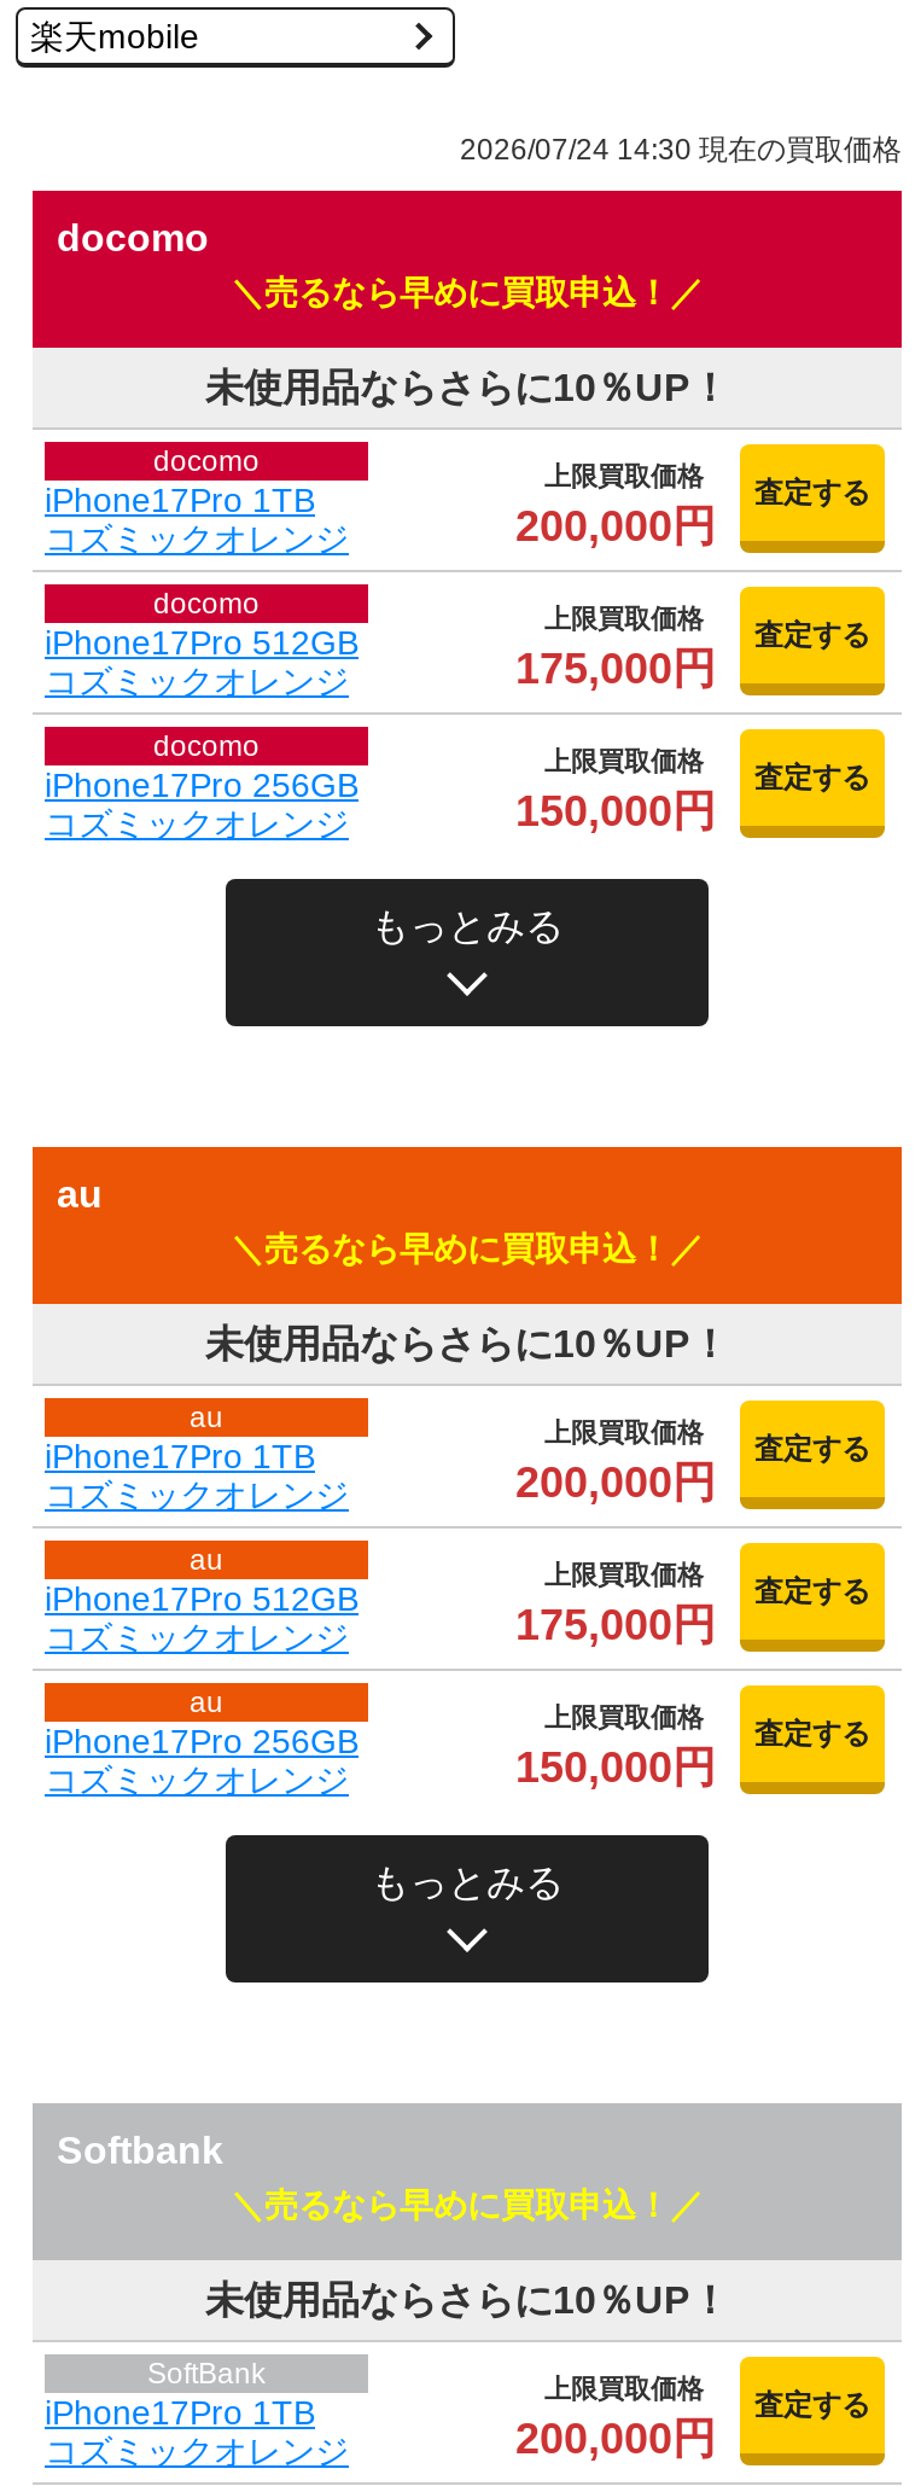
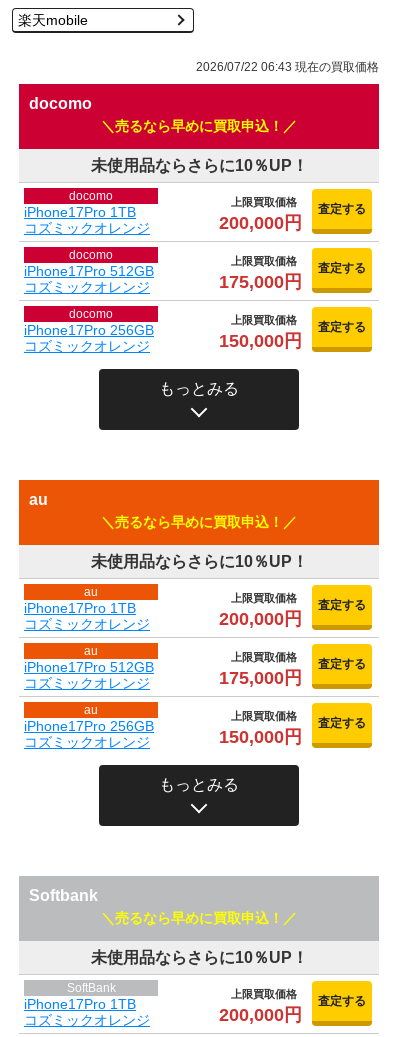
[460,133,902,167] 2026/07/24 14:30現在の買取価格 -> [196,60,379,74] 2026/07/22 06:43現在の買取価格

